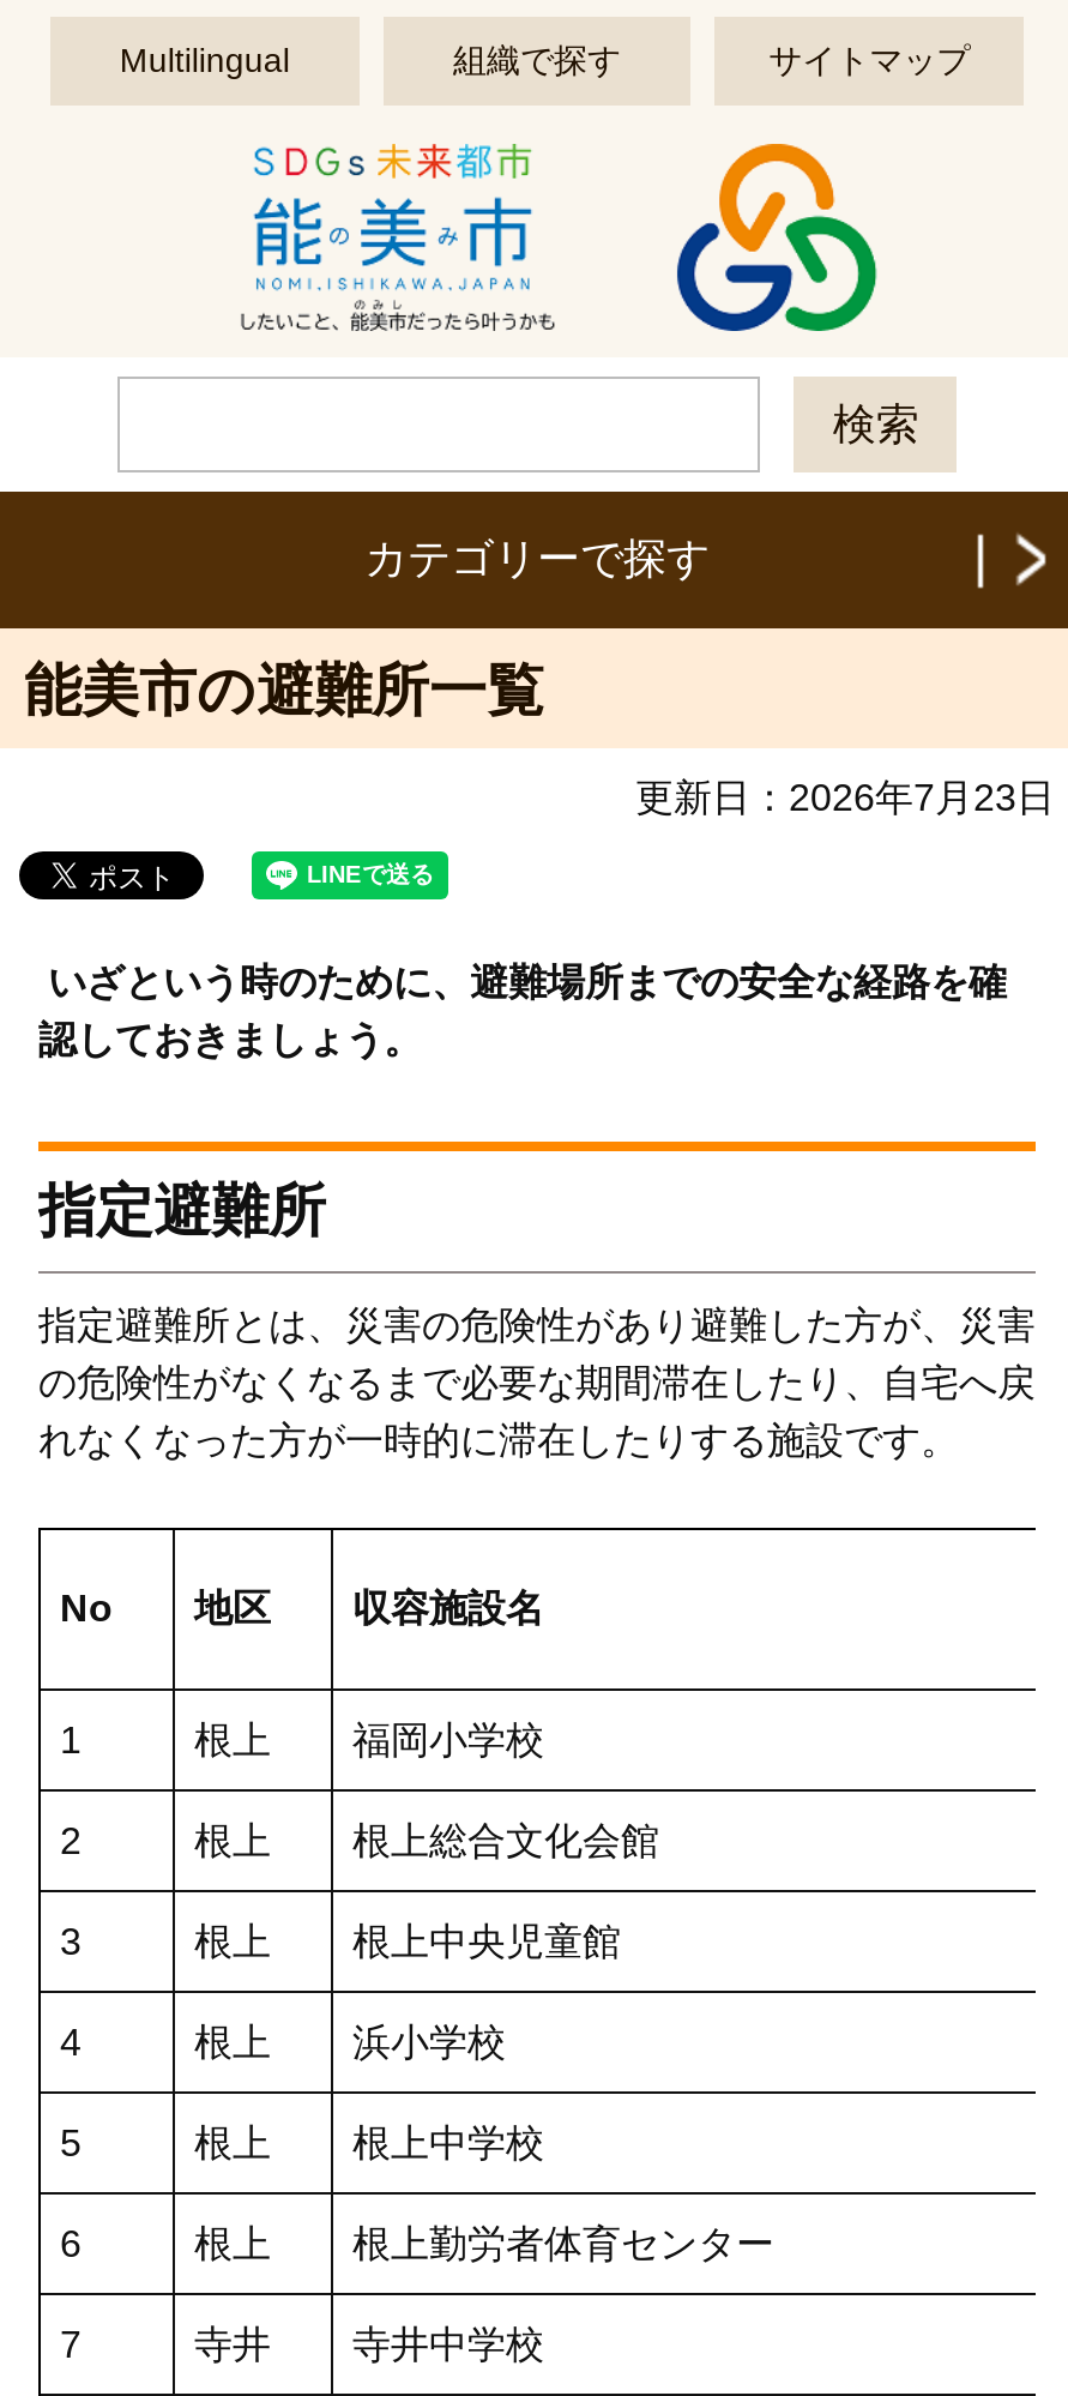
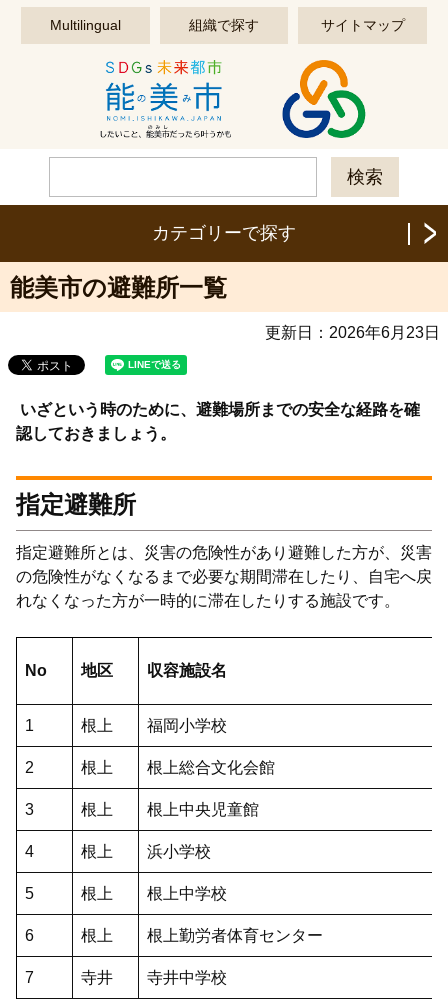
[635,776,1055,817] 更新日：2026年7月23日 -> [265,324,440,341] 更新日：2026年6月23日

